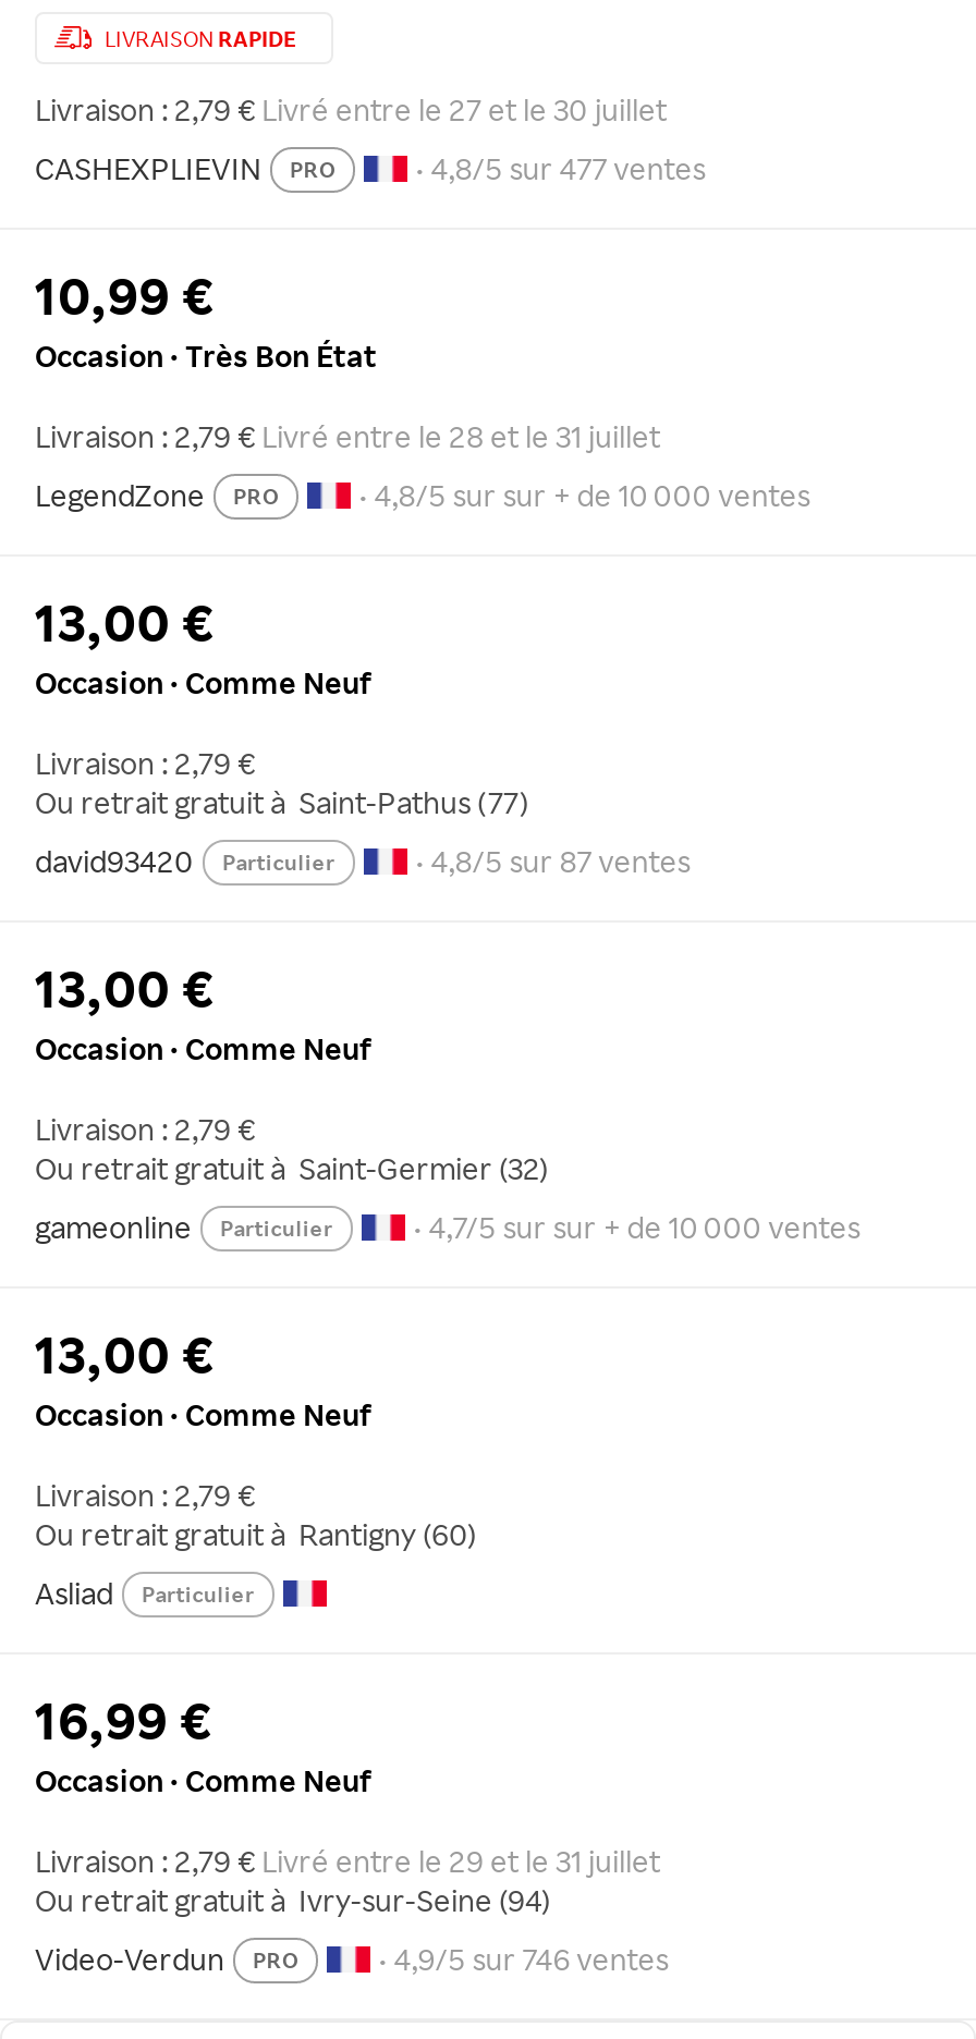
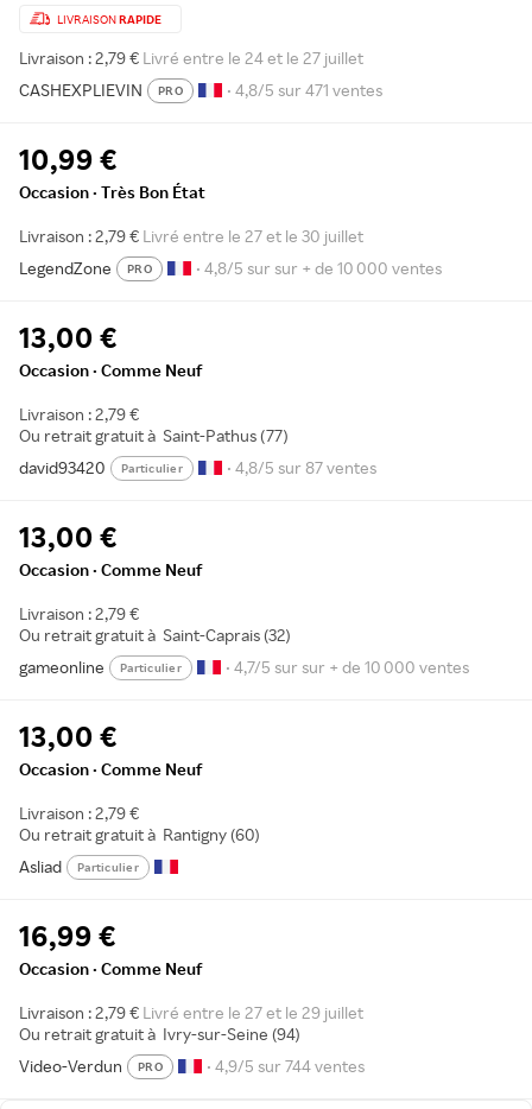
none -> [19,47,363,67] Livraison : 2,79 €Livré entre le 24 et le 27 juillet
moved [35,90,667,127] -> [19,225,363,245]: Livraison : 2,79 €Livré entre le 27 et le 30 juillet
[416,150,705,187] • 4,8/5 sur 477 ventes -> [227,80,382,100] • 4,8/5 sur 471 ventes
[35,417,660,454] Livraison : 2,79 €Livré entre le 28 et le 31 juillet -> none
[35,1149,549,1186] Ou retrait gratuit à Saint-Germier (32) -> [19,624,291,644] Ou retrait gratuit à Saint-Caprais (32)
[35,1842,660,1879] Livraison : 2,79 €Livré entre le 29 et le 31 juillet -> [19,1002,363,1022] Livraison : 2,79 €Livré entre le 27 et le 29 juillet
[379,1941,668,1978] • 4,9/5 sur 746 ventes -> [206,1056,364,1076] • 4,9/5 sur 744 ventes

